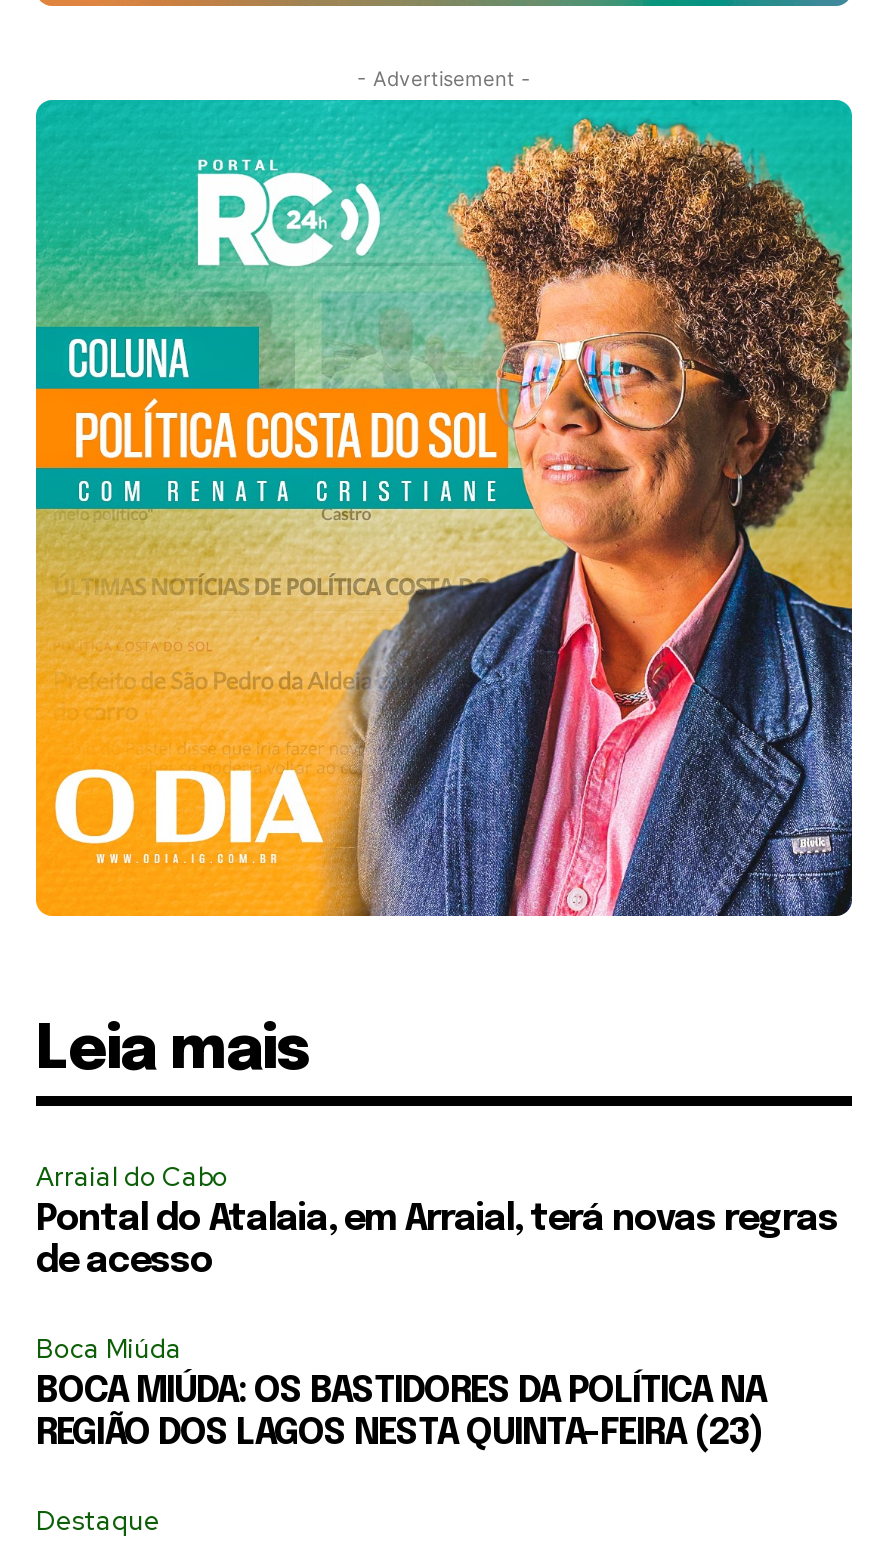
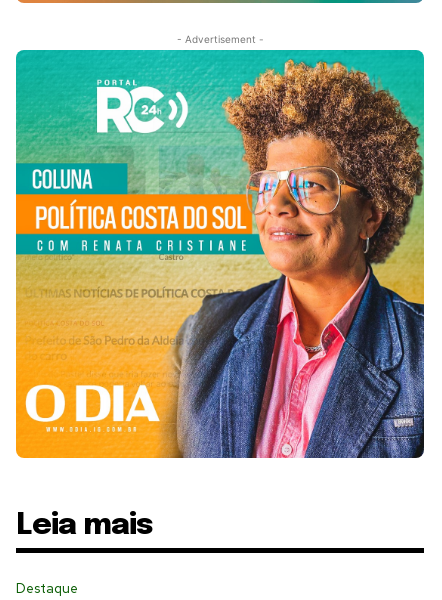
[36,1160,838,1452] Arraial do Cabo | Pontal do Atalaia, em Arraial, terá novas regras | de acesso | Boca Miúda | BOCA MIÚDA: OS BASTIDORES DA POLÍTICA NA | REGIÃO DOS LAGOS NESTA QUINTA-FEIRA (23) -> none

